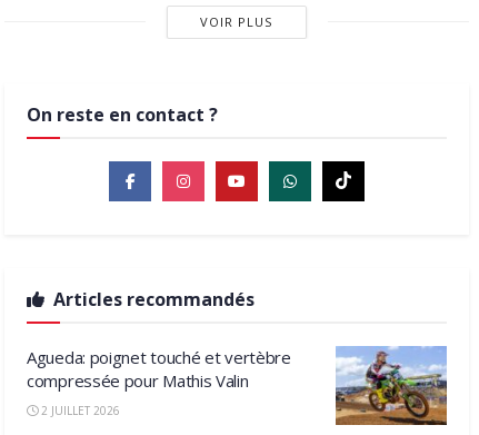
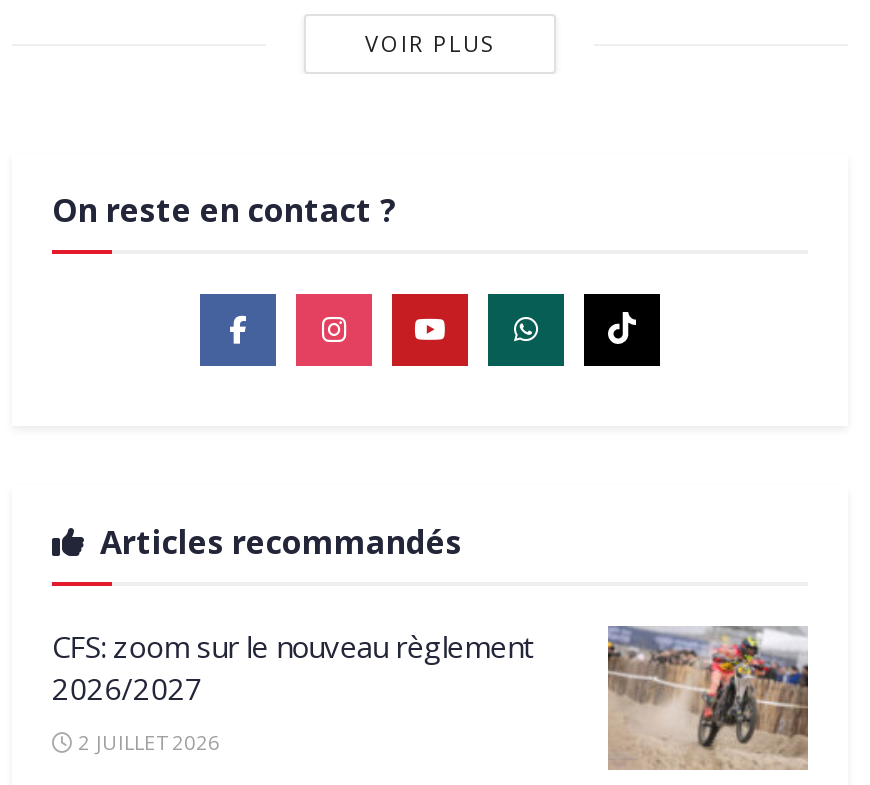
[27,346,291,392] Agueda: poignet touché et vertèbre | compressée pour Mathis Valin -> [52,626,534,708] CFS: zoom sur le nouveau règlement | 2026/2027
[336,346,447,425] [image] -> [606,624,810,768] [image]

